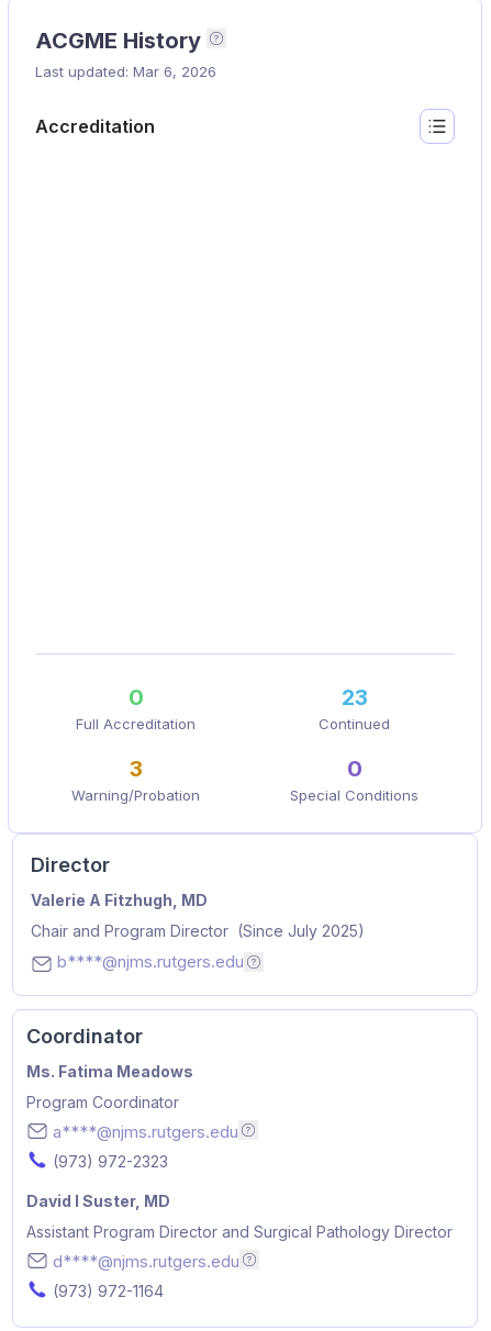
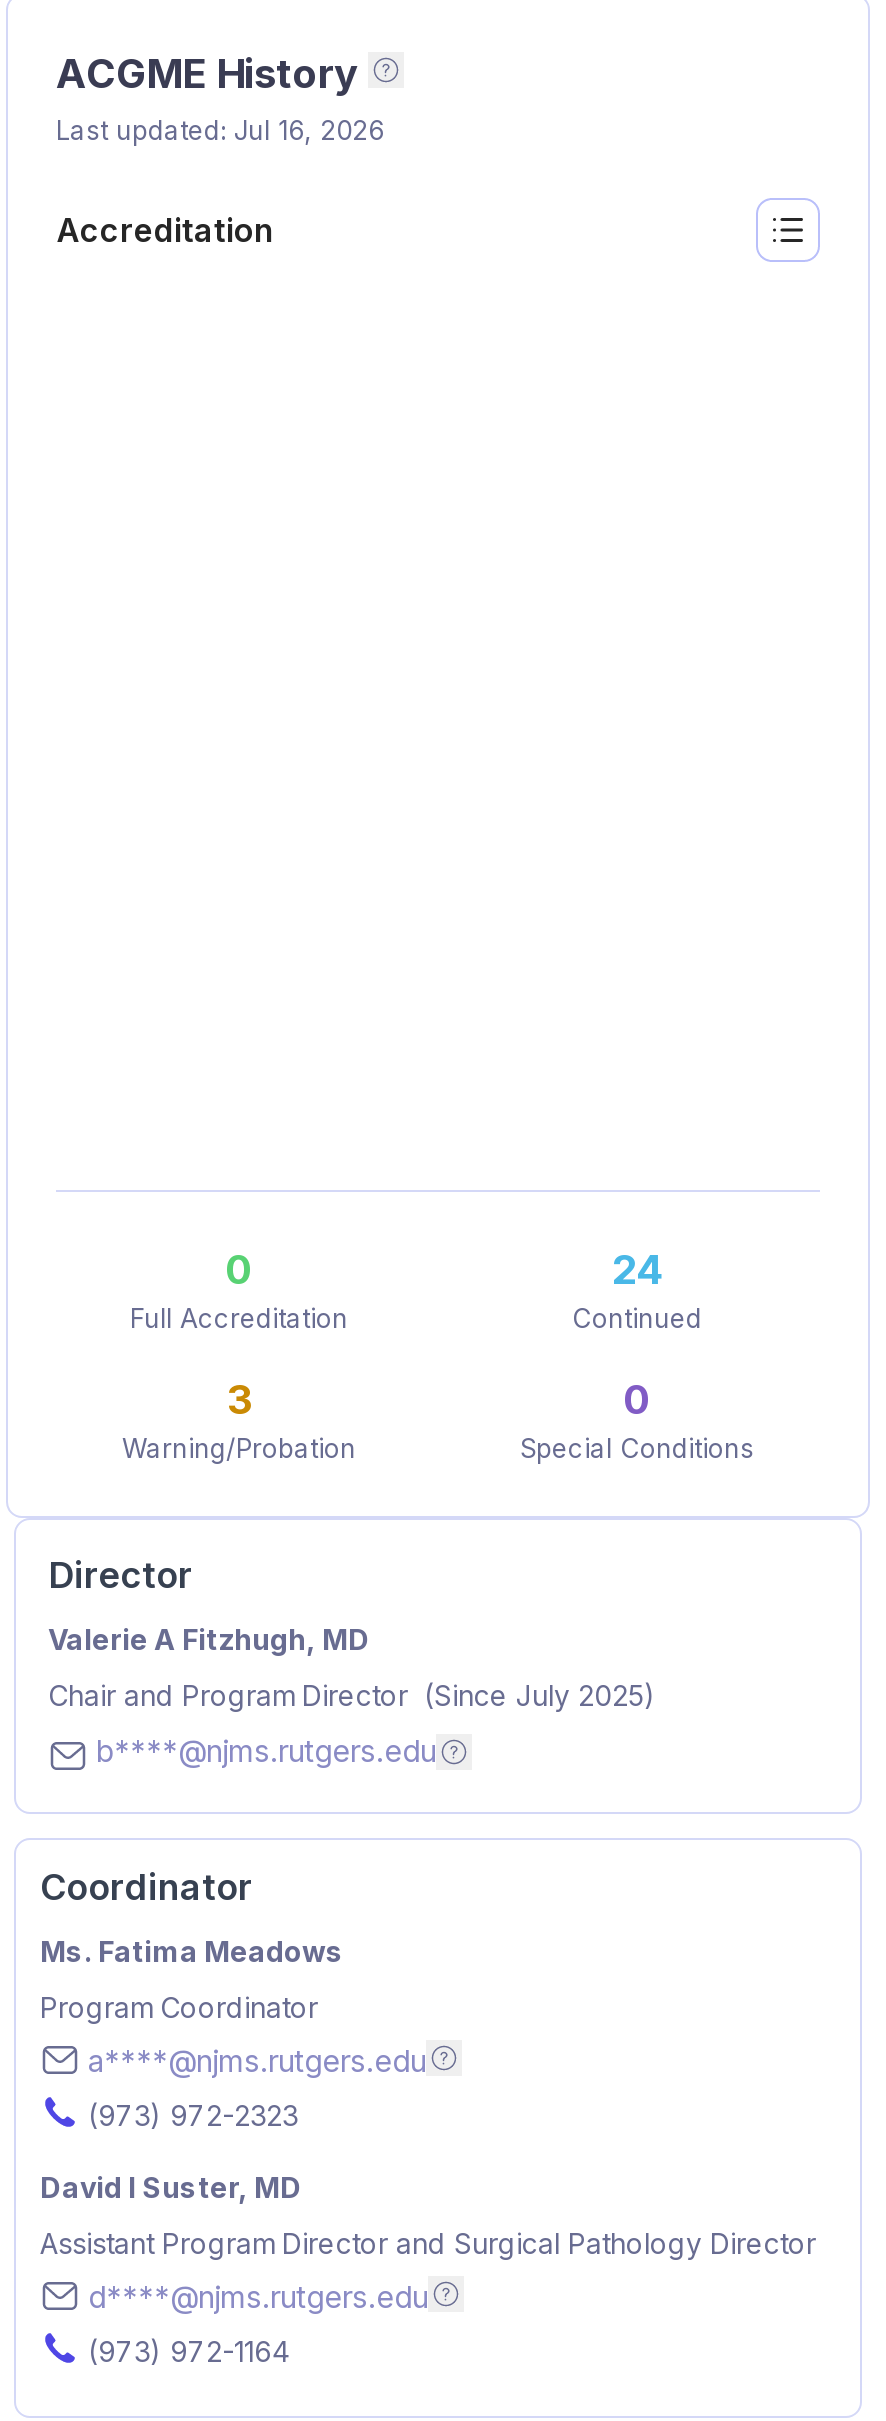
[35,63,216,80] Last updated: Mar 6, 2026 -> [56,114,384,146] Last updated: Jul 16, 2026
[341,684,367,711] 23 -> [612,1246,662,1294] 24

